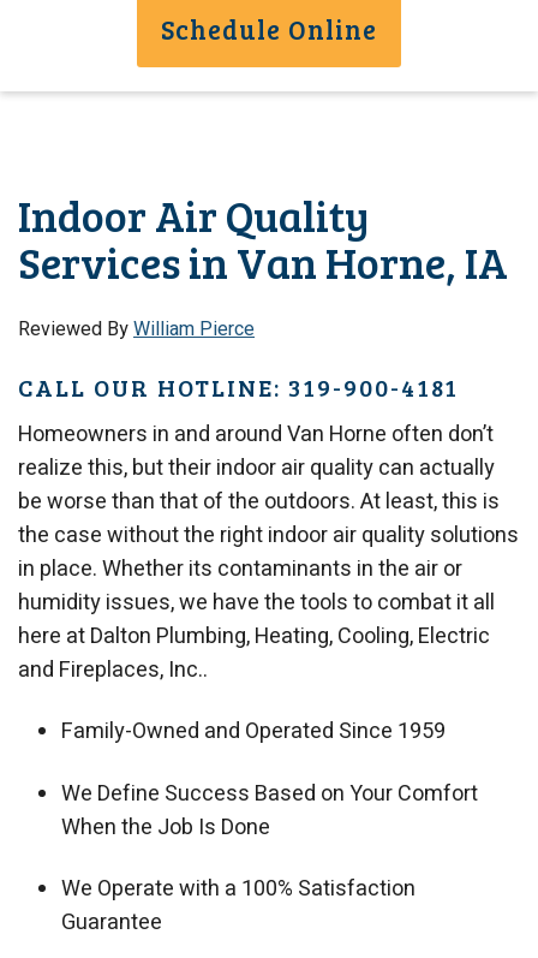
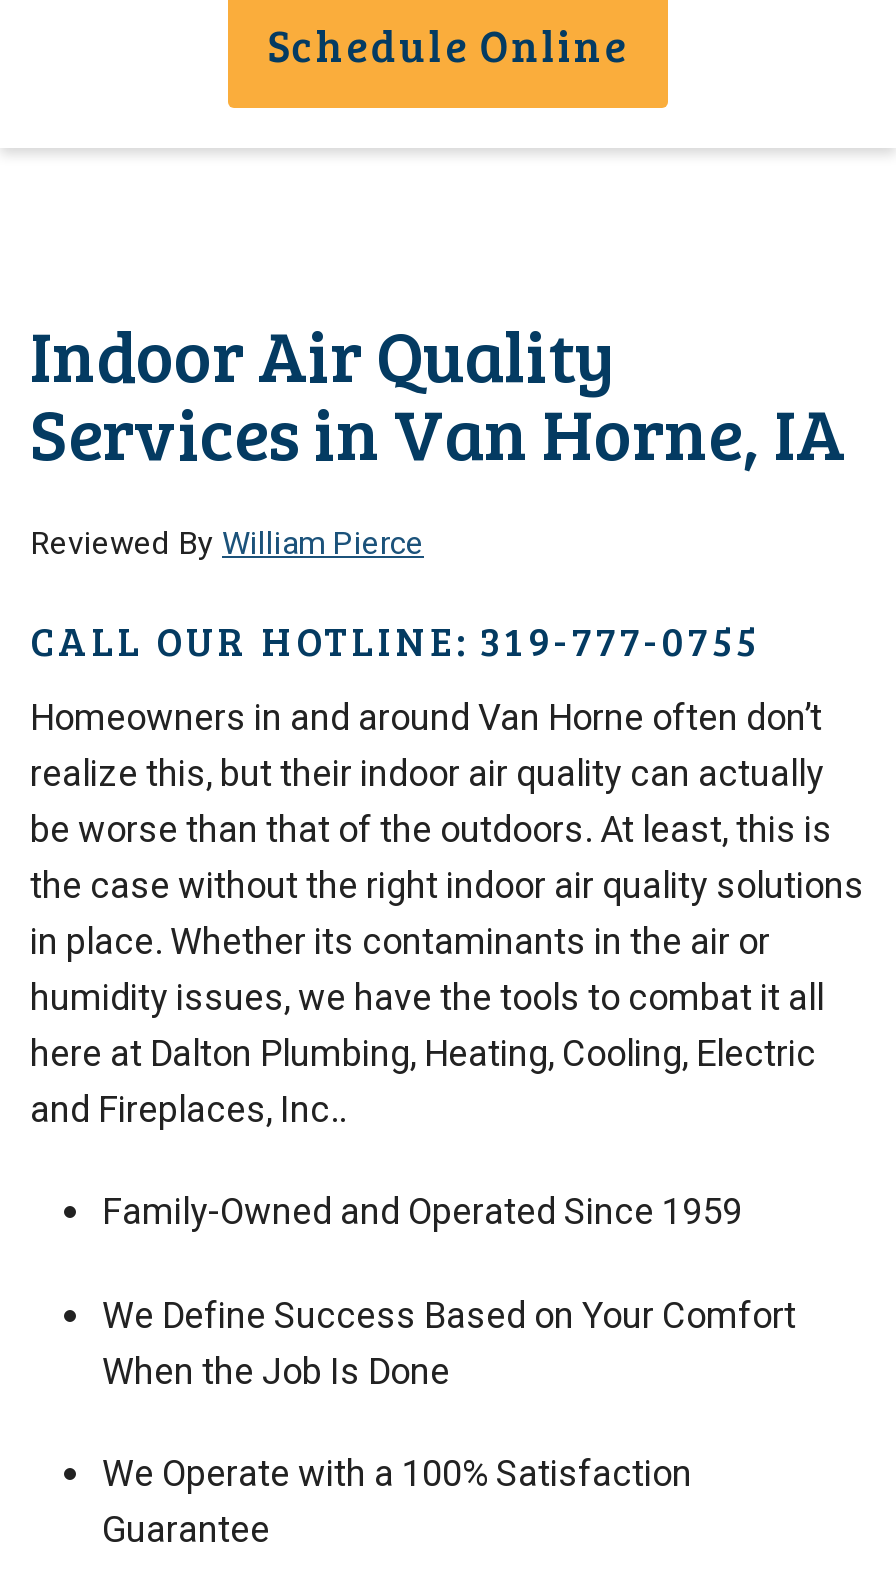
[18,370,459,404] CALL OUR HOTLINE: 319-900-4181 -> [30,612,760,668] CALL OUR HOTLINE: 319-777-0755

